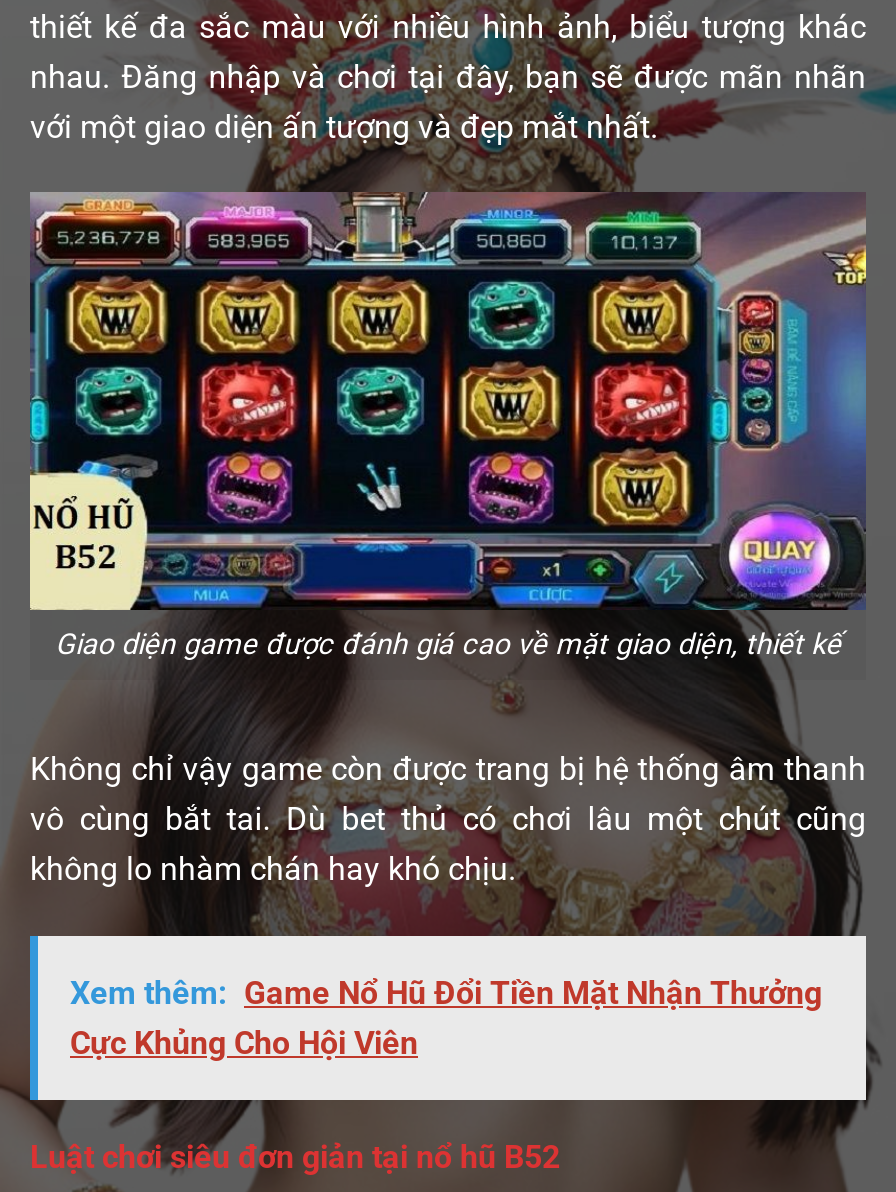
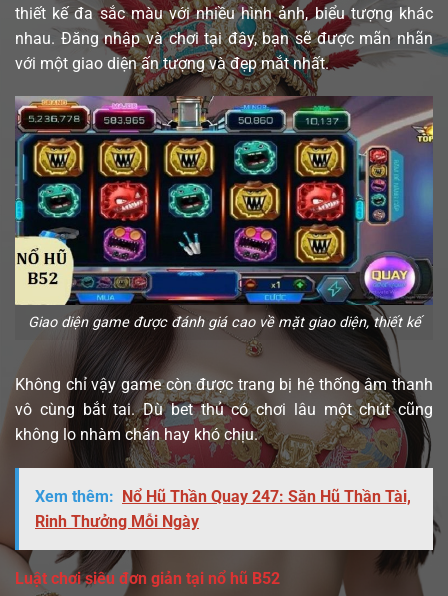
[70,973,822,1061] Xem thêm: Game Nổ Hũ Đổi Tiền Mặt Nhận Thưởng | Cực Khủng Cho Hội Viên -> [35,487,411,531] Xem thêm: Nổ Hũ Thần Quay 247: Săn Hũ Thần Tài, | Rinh Thưởng Mỗi Ngày

